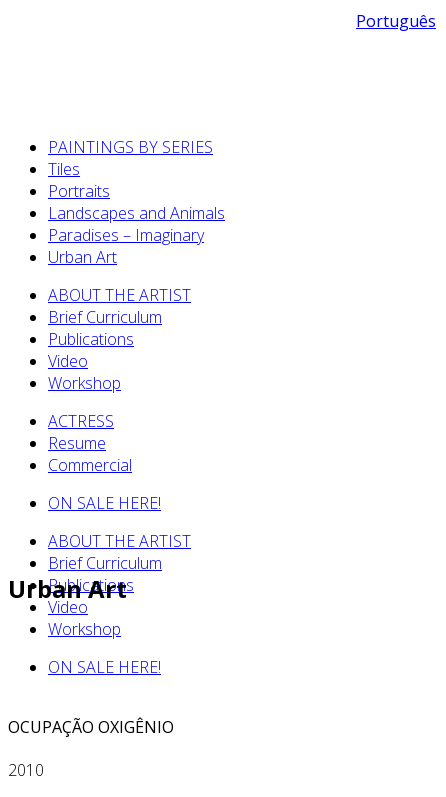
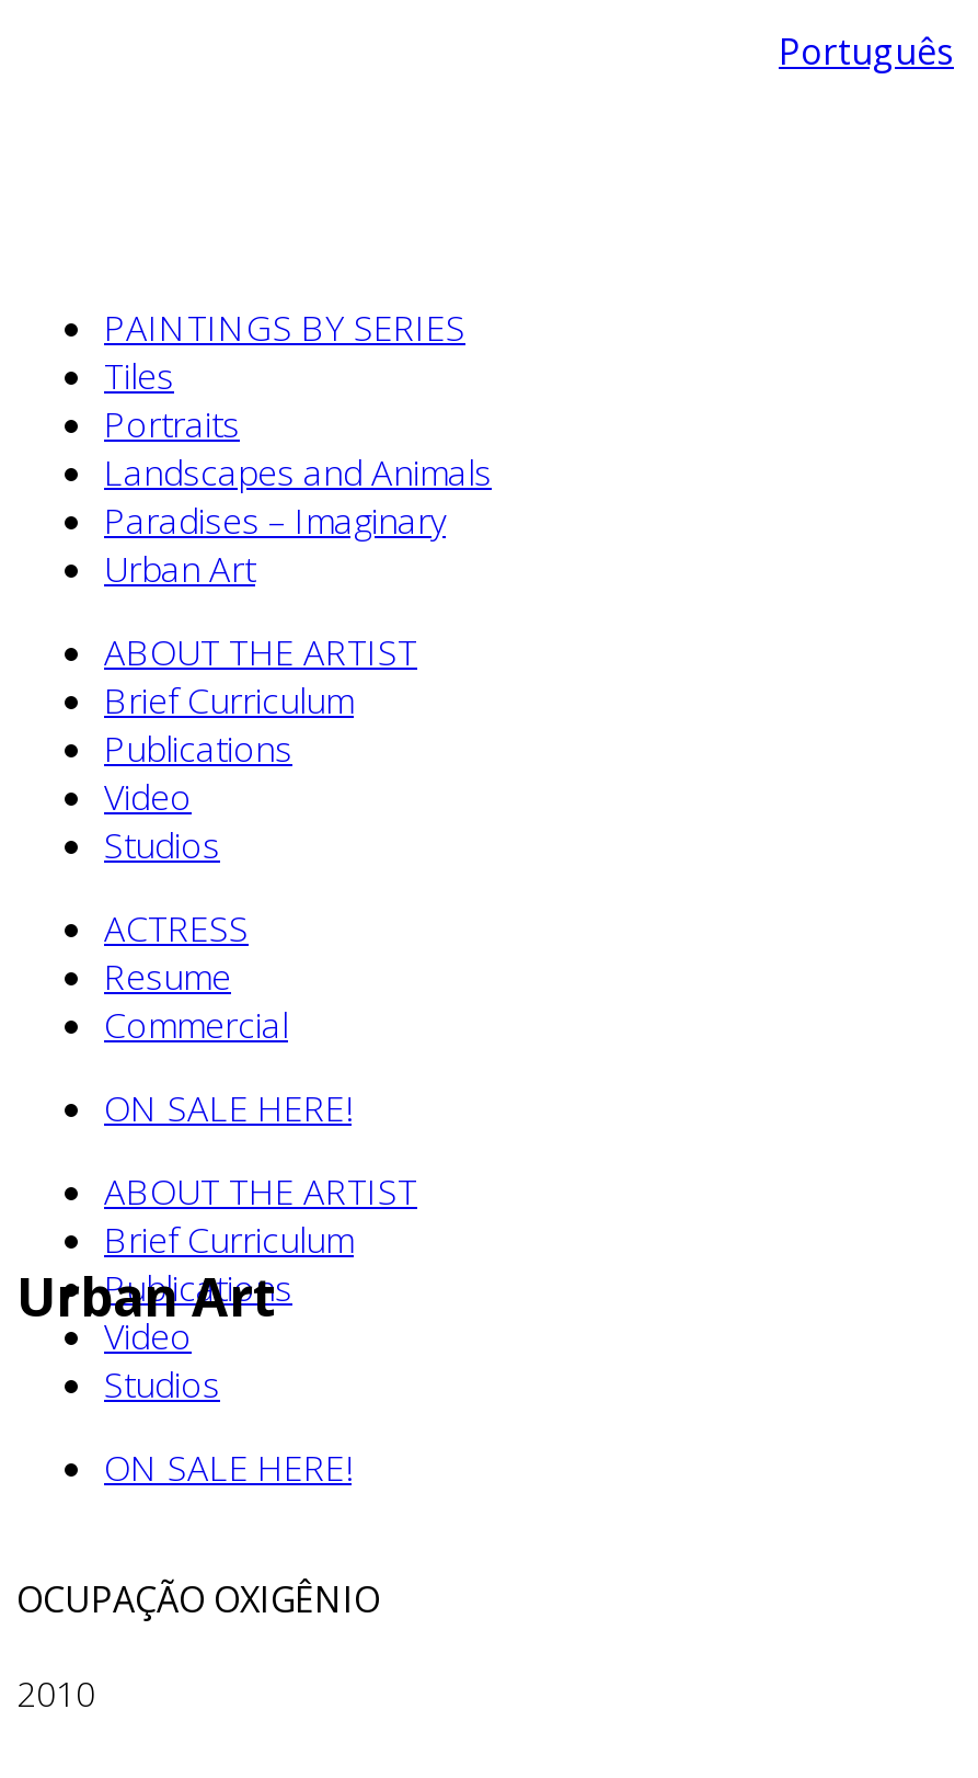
[48,371,121,393] Workshop -> [104,820,220,868] Studios
[48,617,121,639] Workshop -> [104,1359,220,1407] Studios

